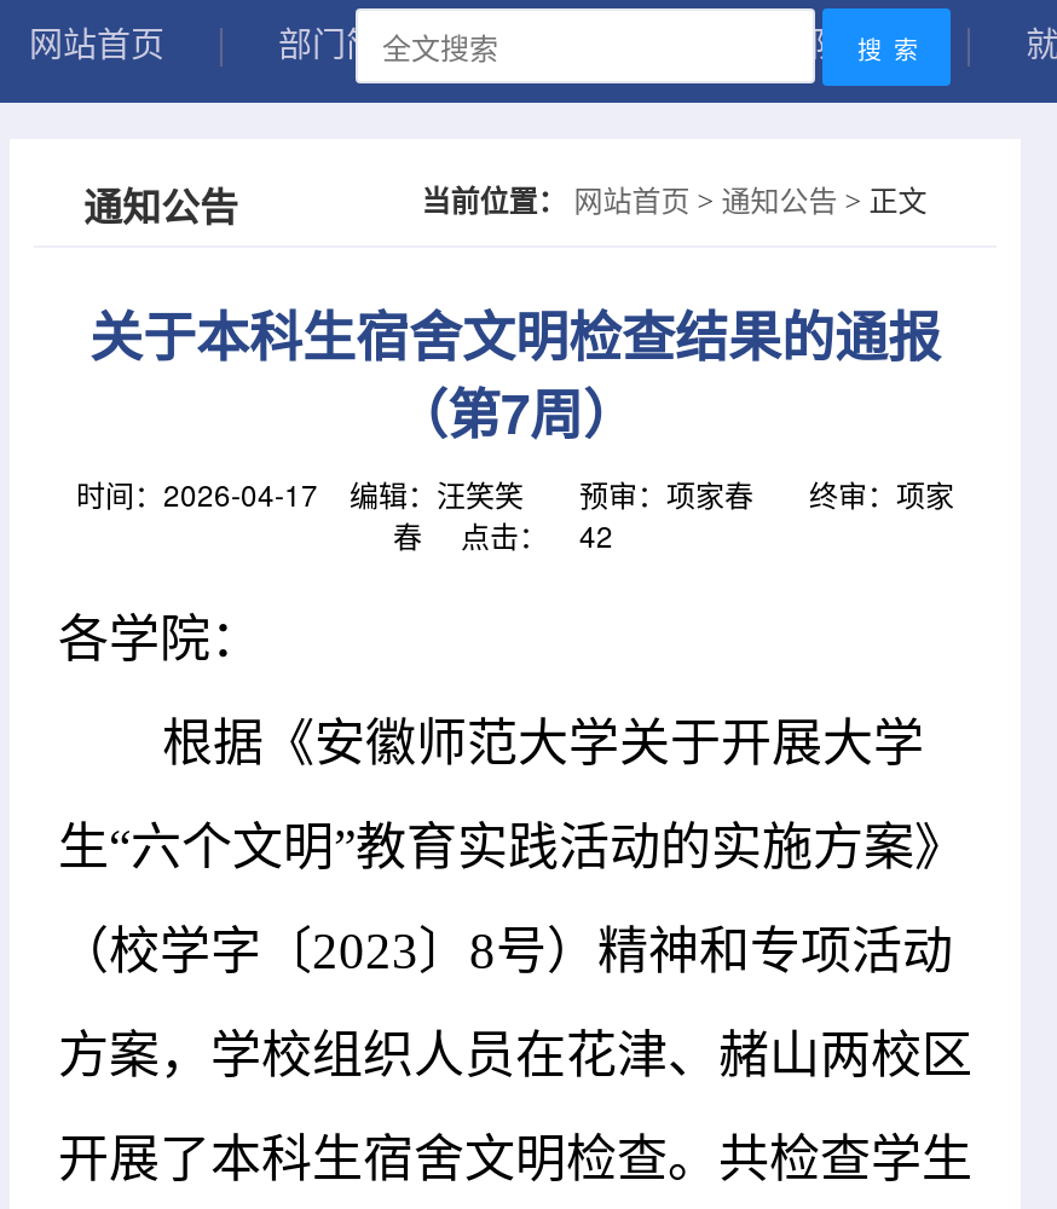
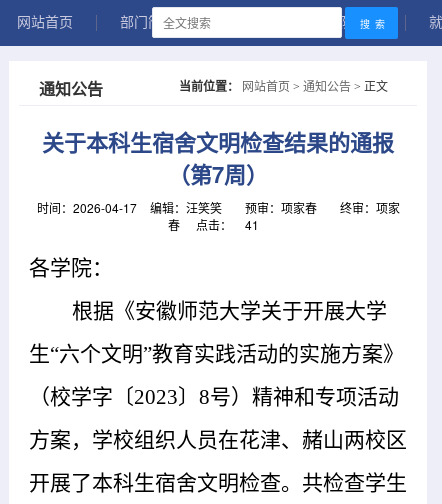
[393,514,613,555] 春 点击： 42 -> [167,216,258,233] 春 点击： 41

